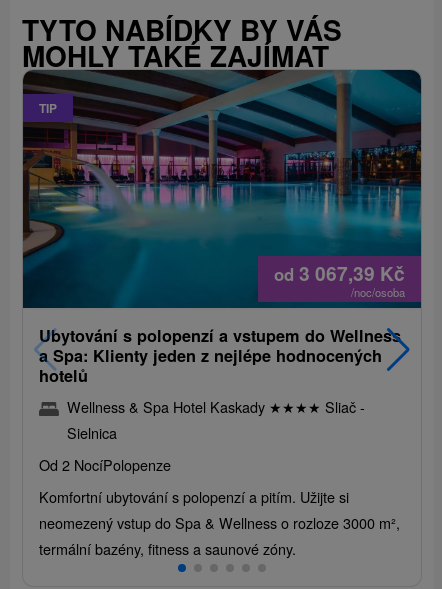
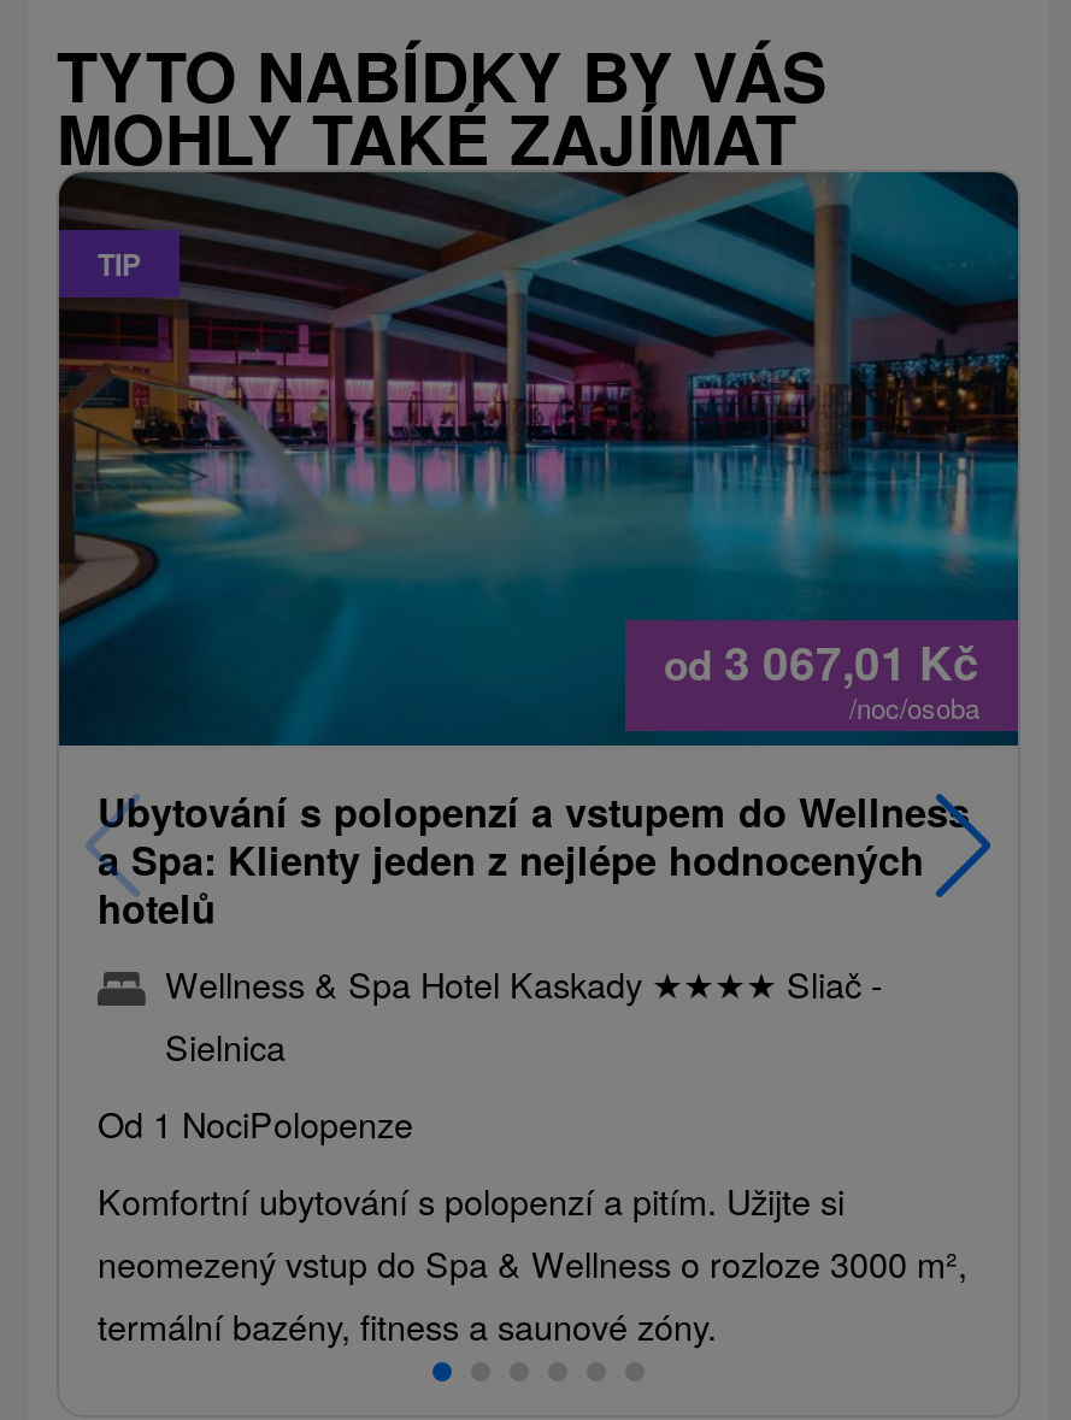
[274,259,405,287] od 3 067,39 Kč -> [664,627,979,695] od 3 067,01 Kč
[39,454,171,475] Od 2 NocíPolopenze -> [98,1097,413,1148] Od 1 NociPolopenze

